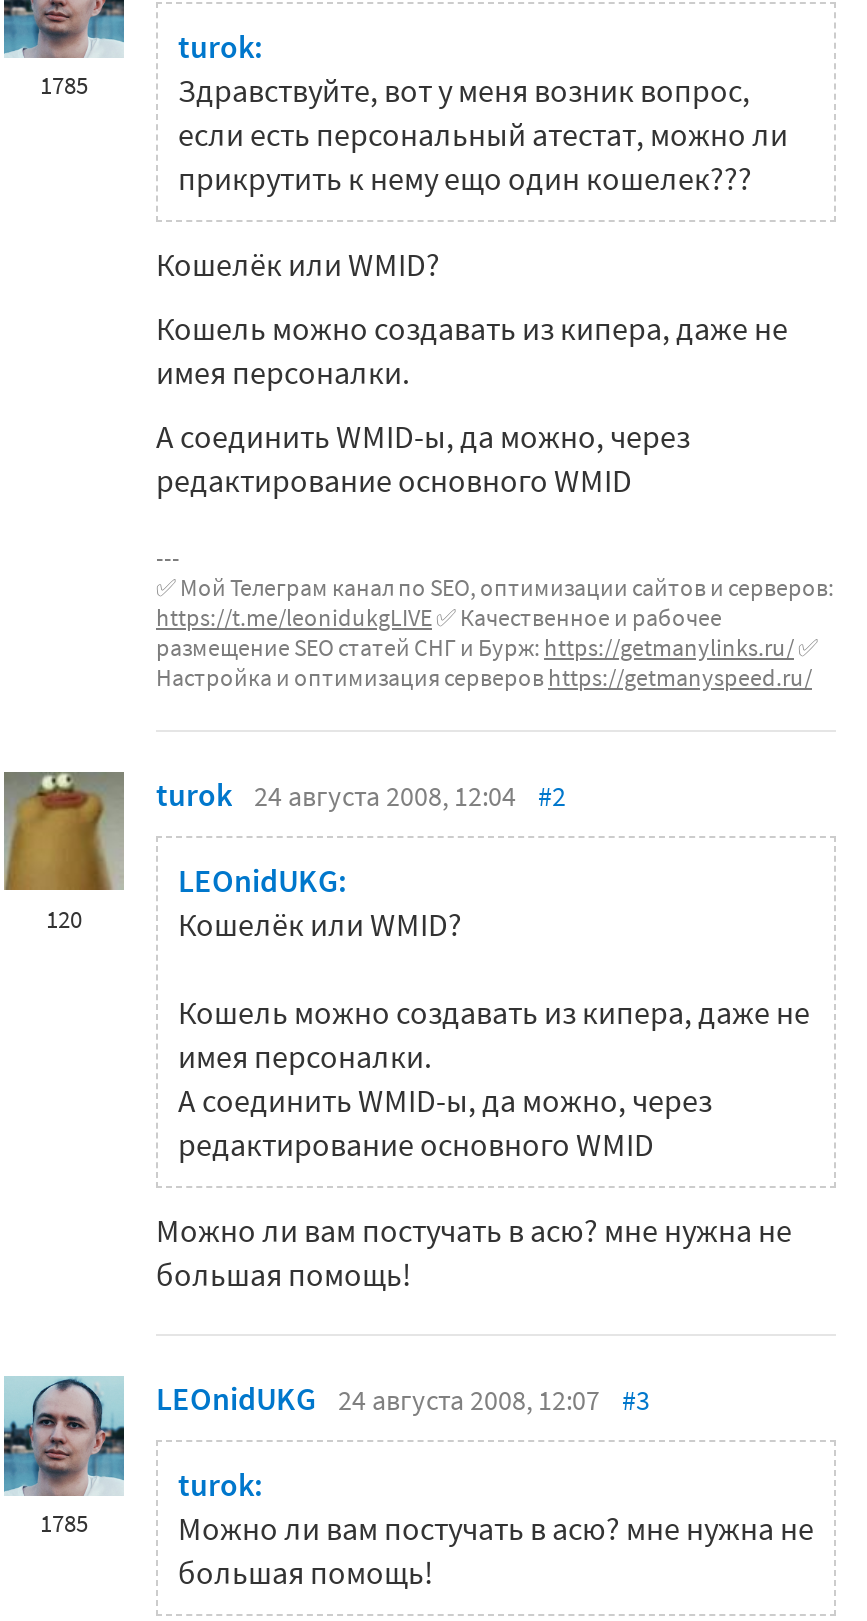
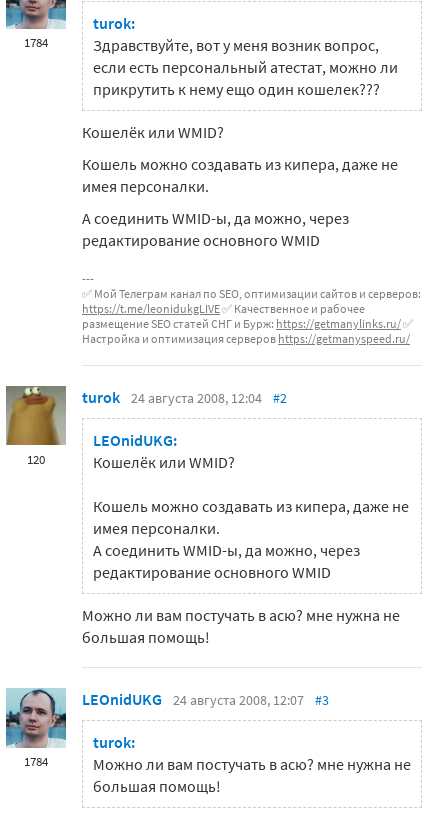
[40,70,88,100] 1785 -> [24,35,48,50] 1784
[40,1508,88,1538] 1785 -> [24,754,48,769] 1784

